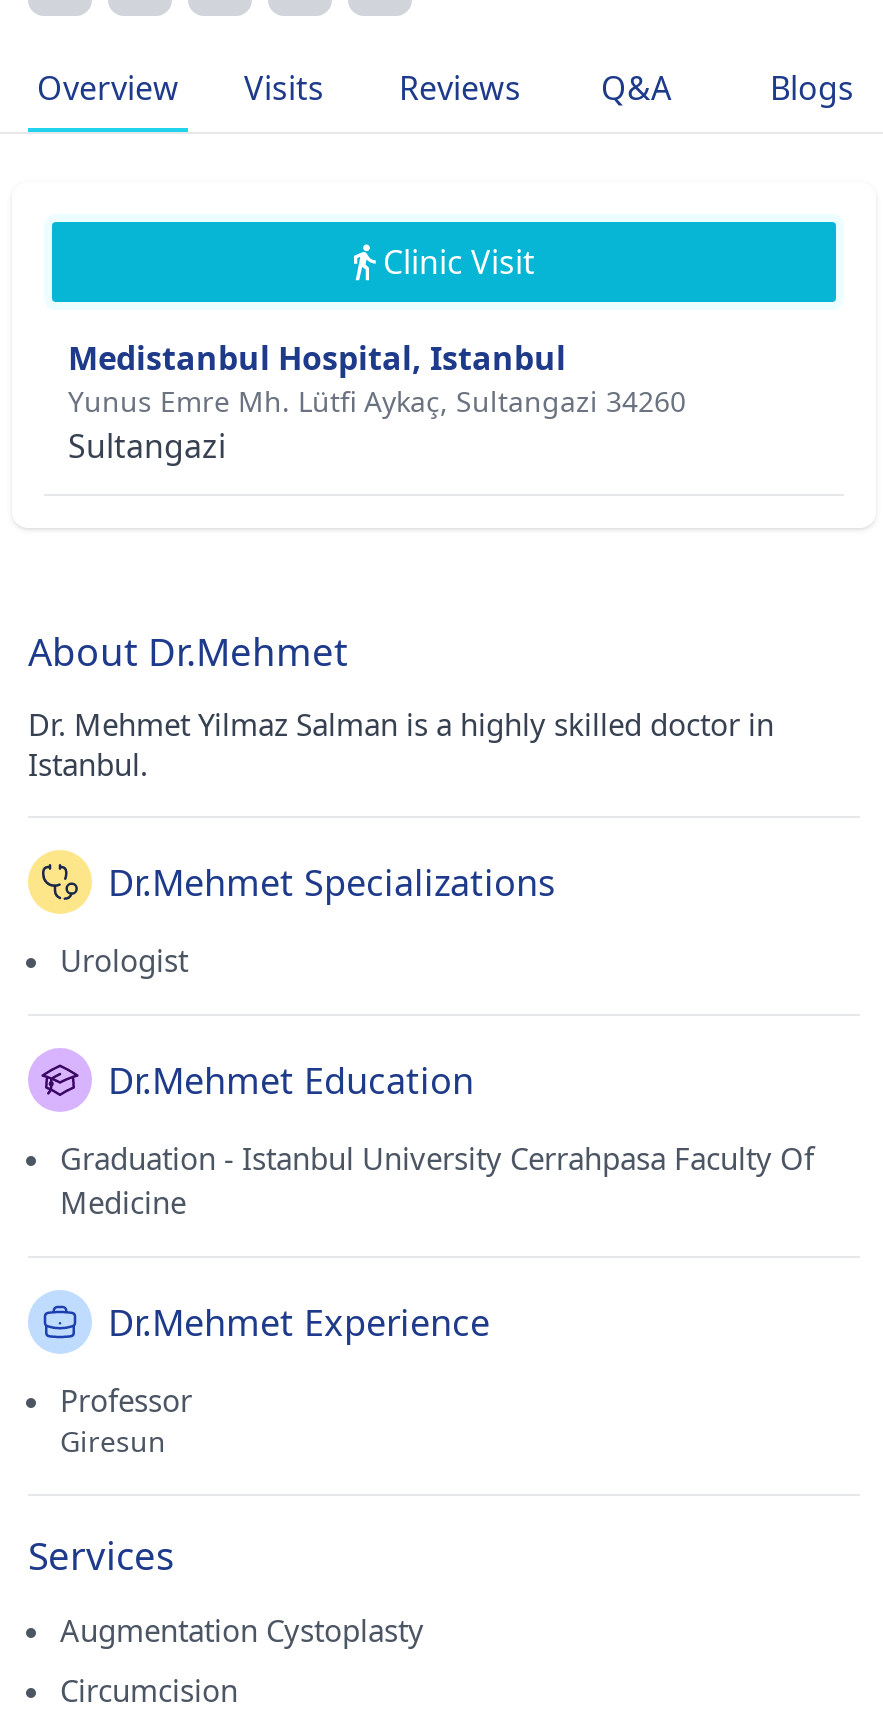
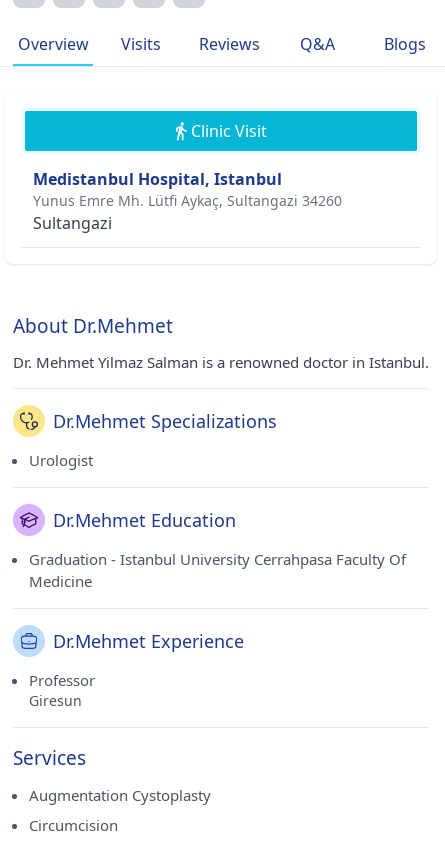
[28,704,774,784] Dr. Mehmet Yilmaz Salman is a highly skilled doctor in | Istanbul. -> [13,352,429,372] Dr. Mehmet Yilmaz Salman is a renowned doctor in Istanbul.

